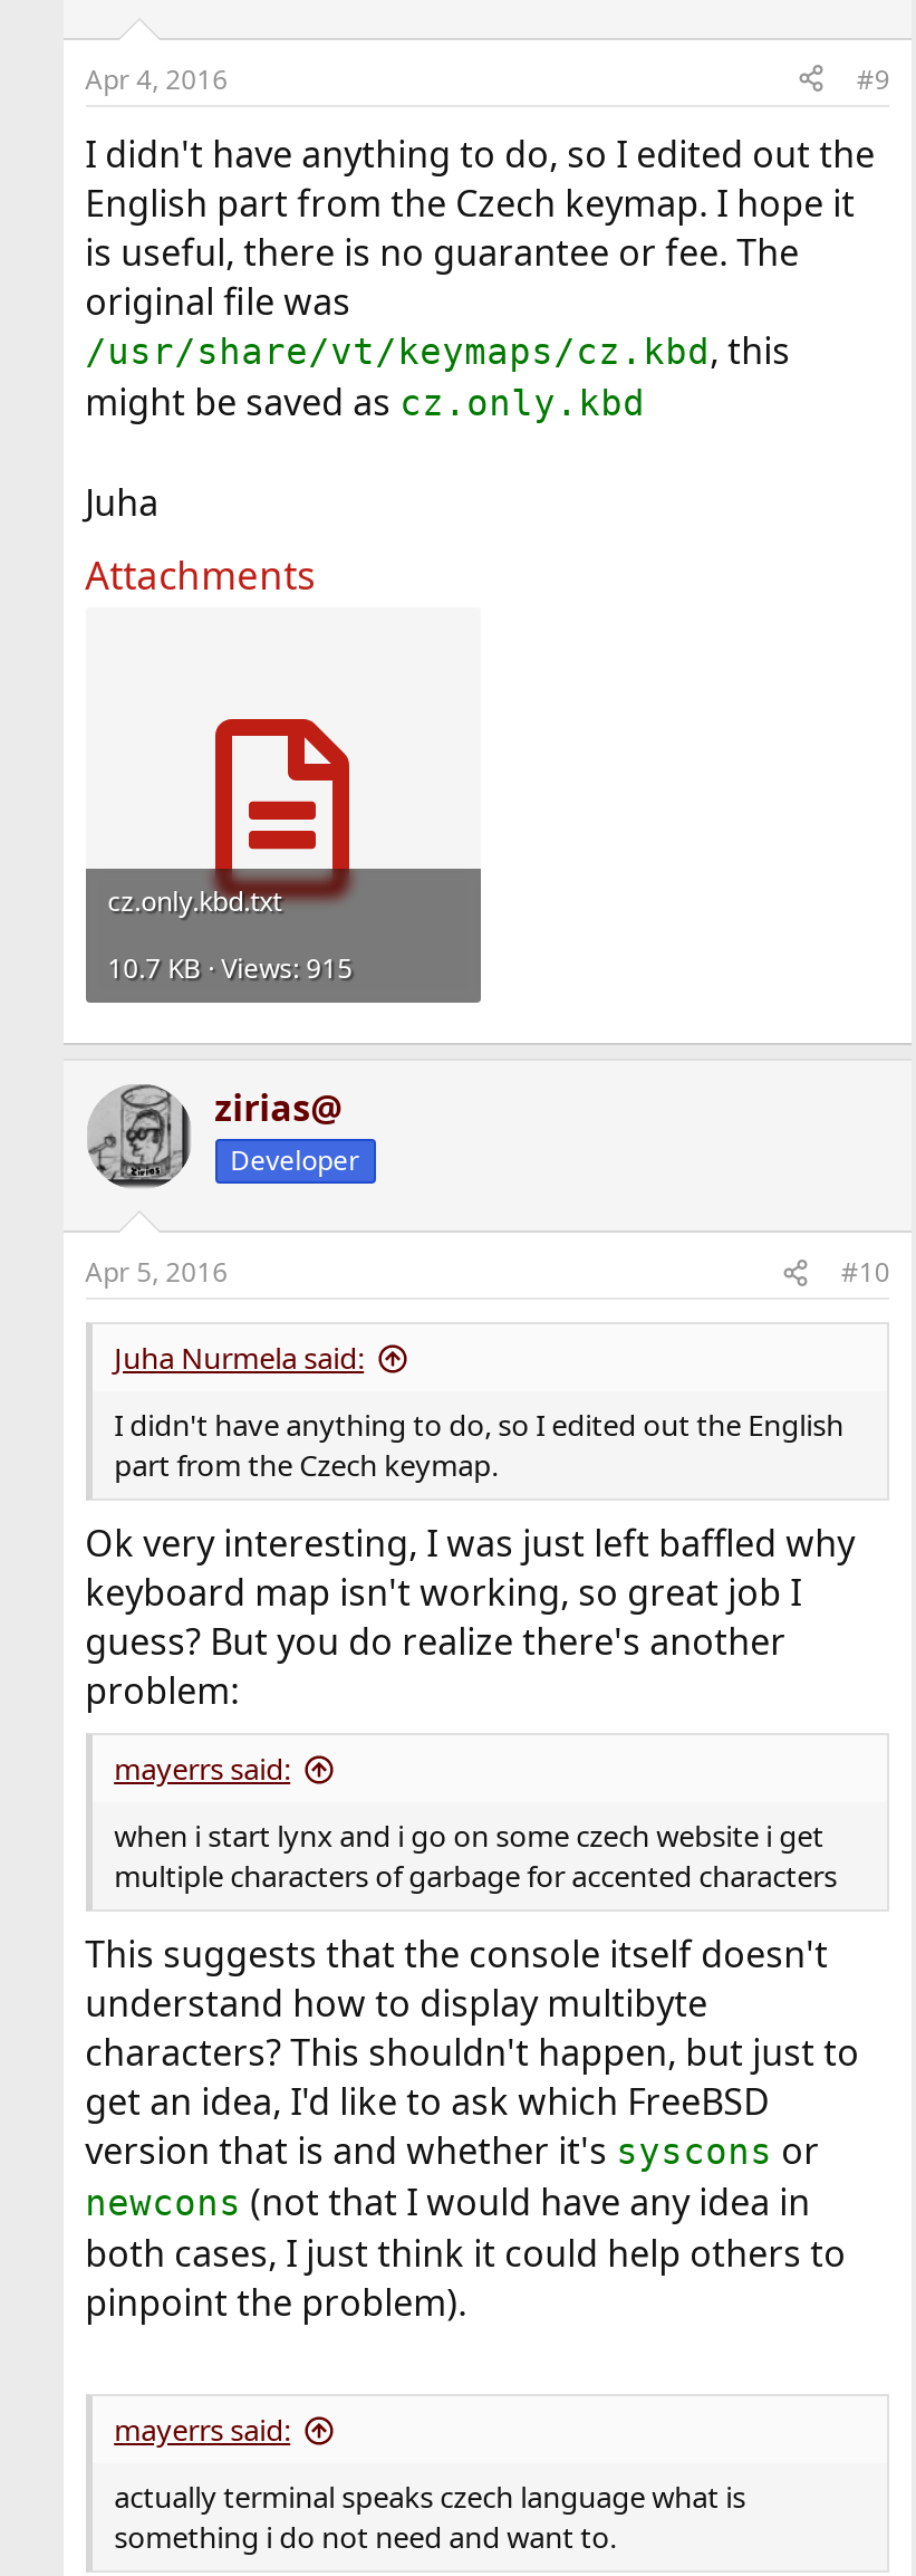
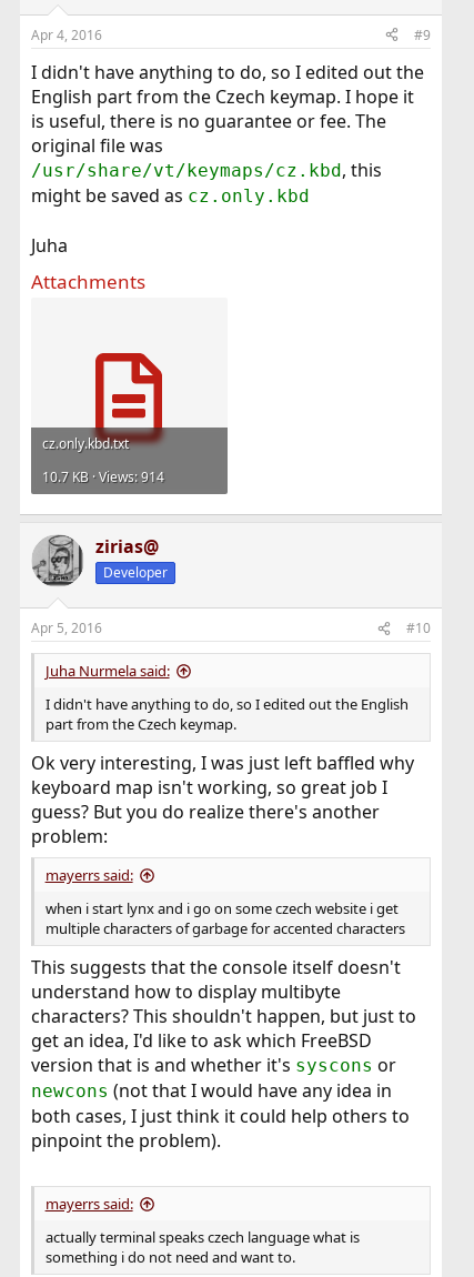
[107,950,353,988] 10.7 KB · Views: 915 -> [42,468,164,487] 10.7 KB · Views: 914

